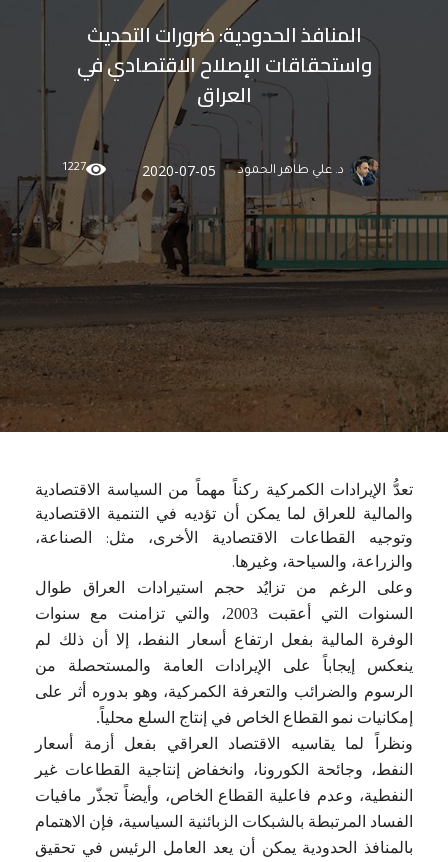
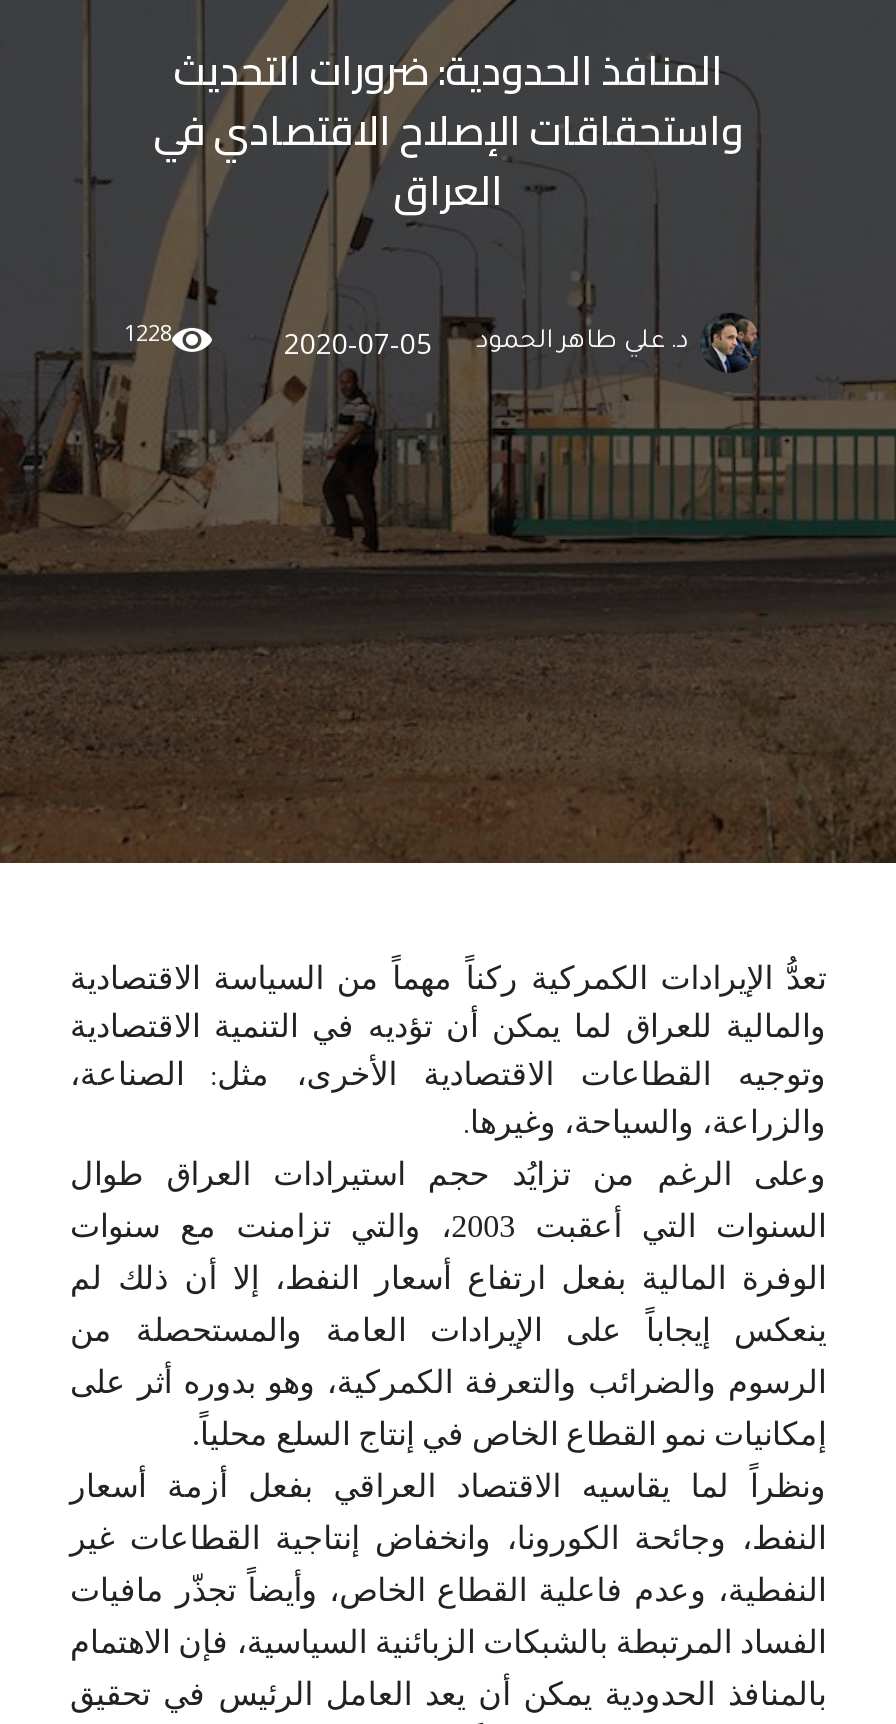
[62,158,86,173] 1227 -> [124,316,172,346] 1228

